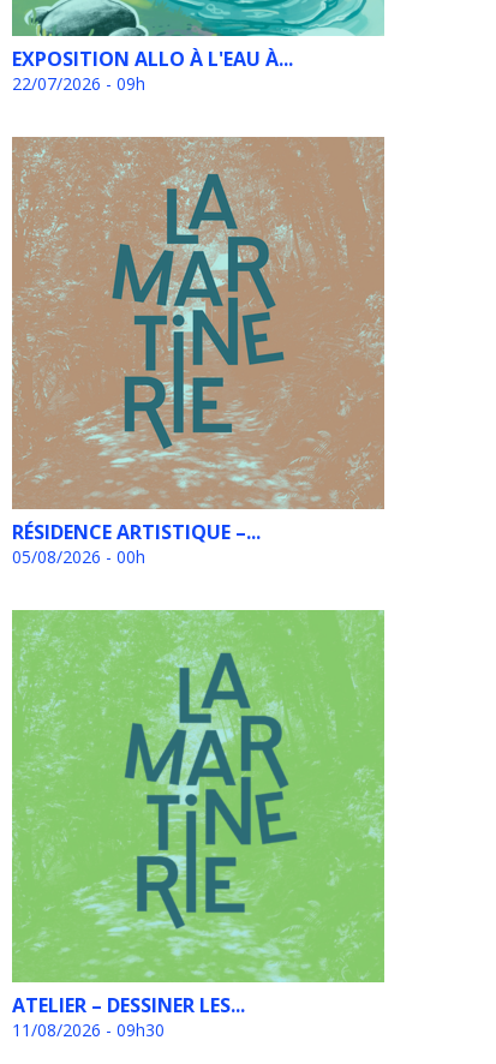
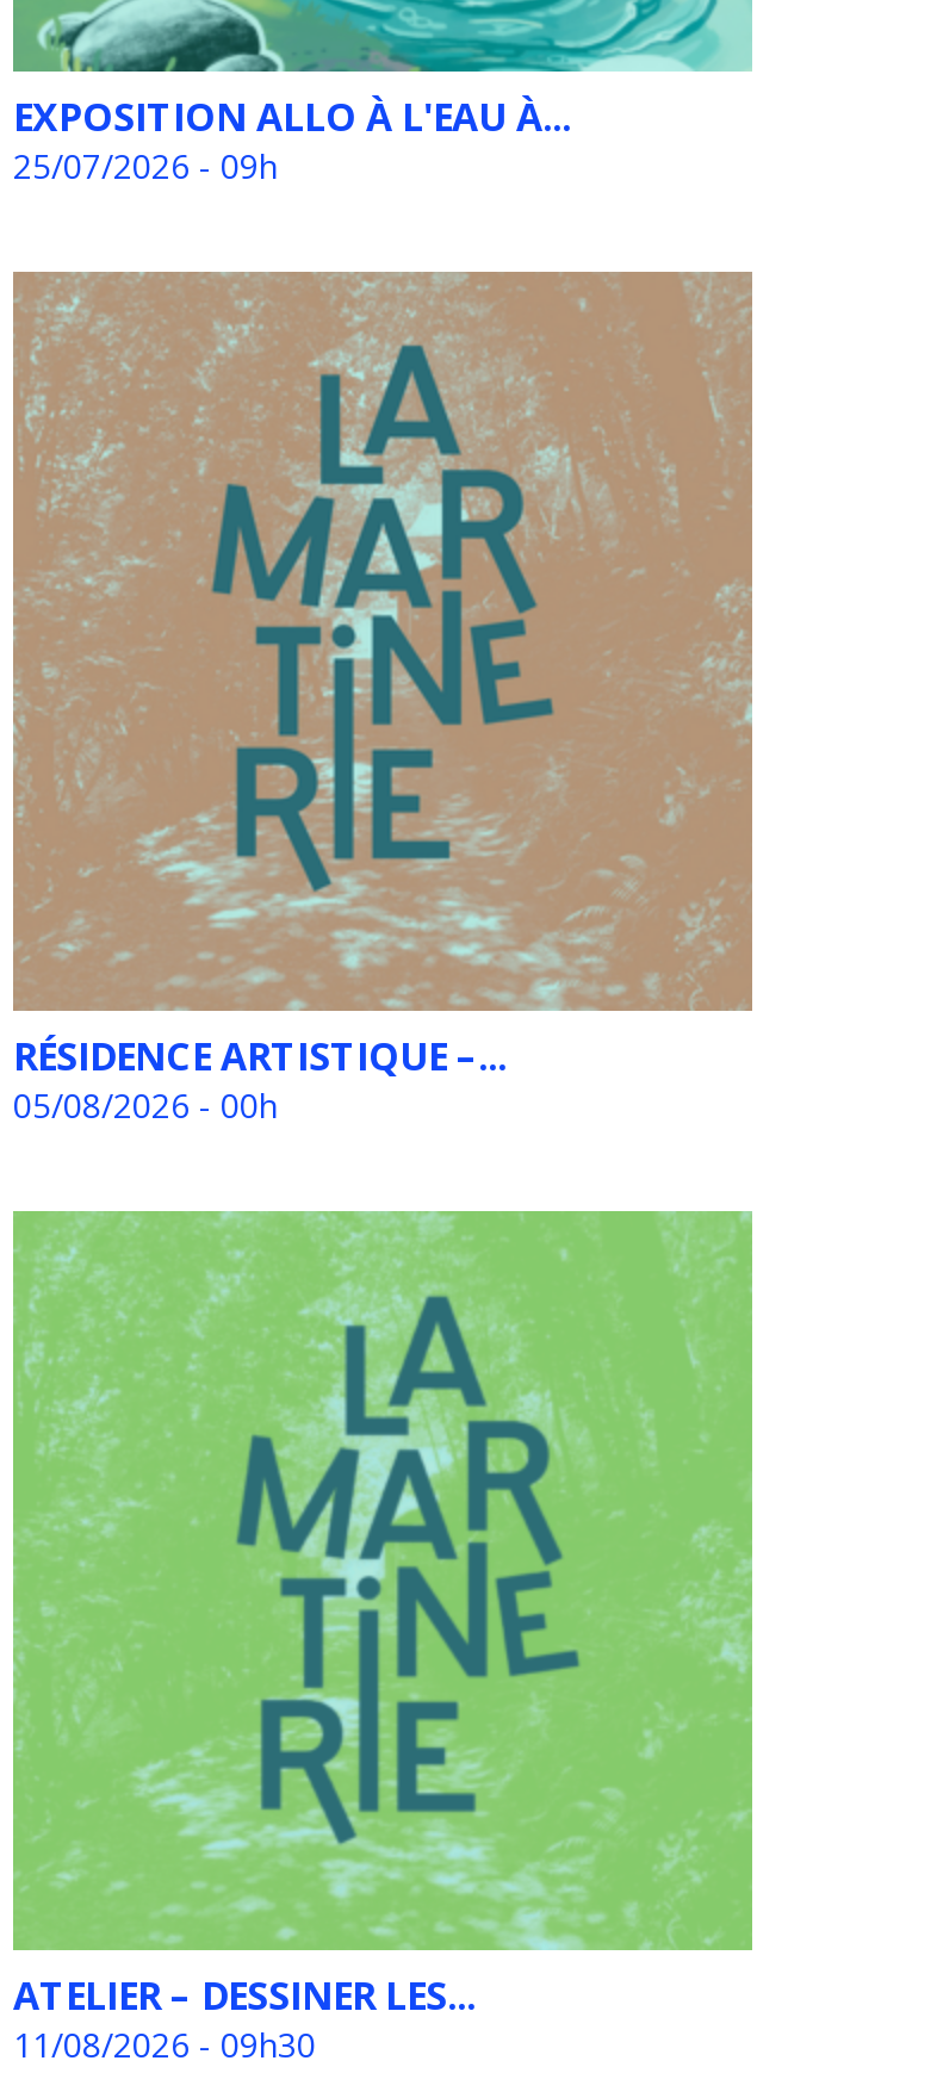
[12,72,145,95] 22/07/2026 - 09h -> [13,143,278,188] 25/07/2026 - 09h

